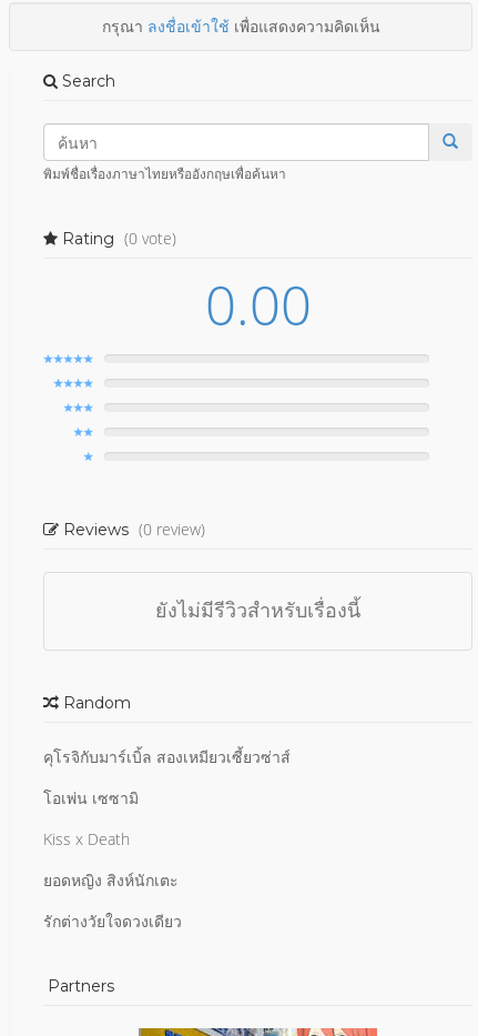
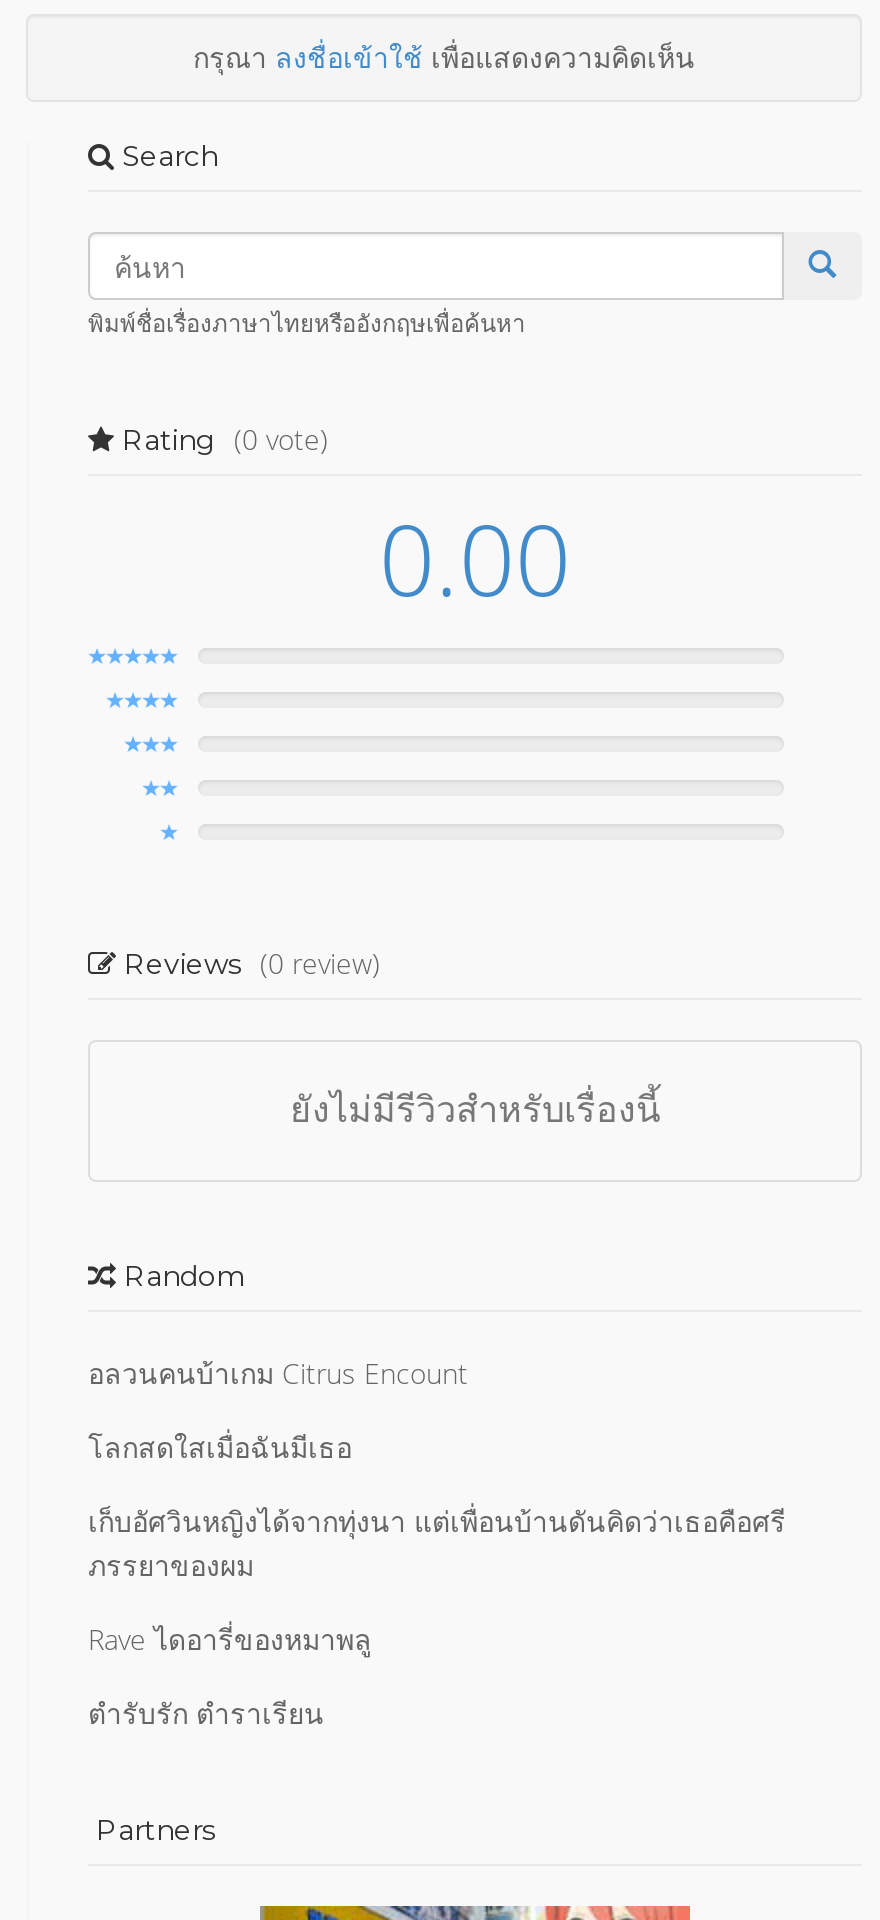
[43,746,291,767] คุโรจิกับมาร์เบิ้ล สองเหมียวเซี้ยวซ่าส์ -> [88,1354,468,1392] อลวนคนบ้าเกม Citrus Encount
[43,787,139,808] โอเพ่น เซซามิ -> [88,1428,352,1466] โลกสดใสเมื่อฉันมีเธอ
[43,828,130,849] Kiss x Death -> [88,1502,786,1584] เก็บอัศวินหญิงได้จากทุ่งนา แต่เพื่อนบ้านดันคิดว่าเธอคือศรี | ภรรยาของผม
[43,869,179,891] ยอดหญิง สิงห์นักเตะ -> [88,1620,372,1658] Rave ไดอารี่ของหมาพลู
[43,911,182,932] รักต่างวัยใจดวงเดียว -> [88,1694,324,1732] ตำรับรัก ตำราเรียน

